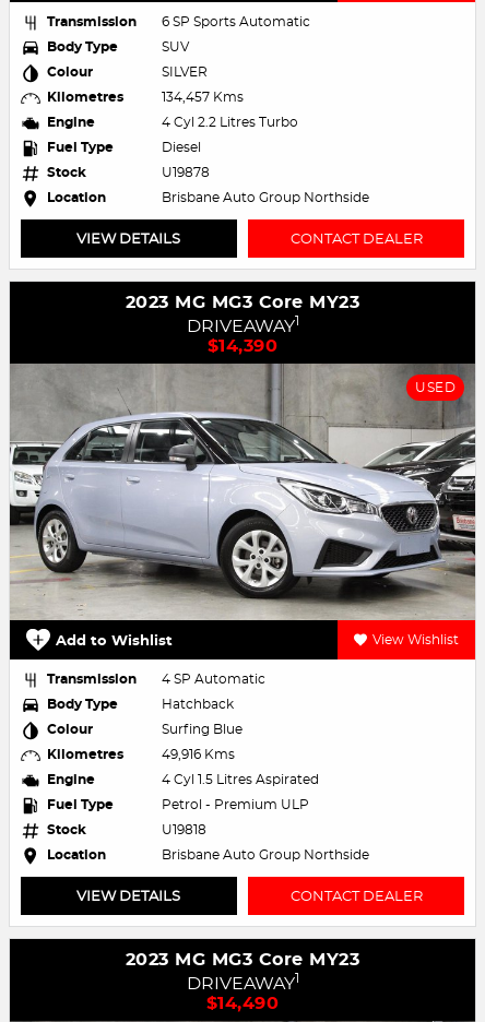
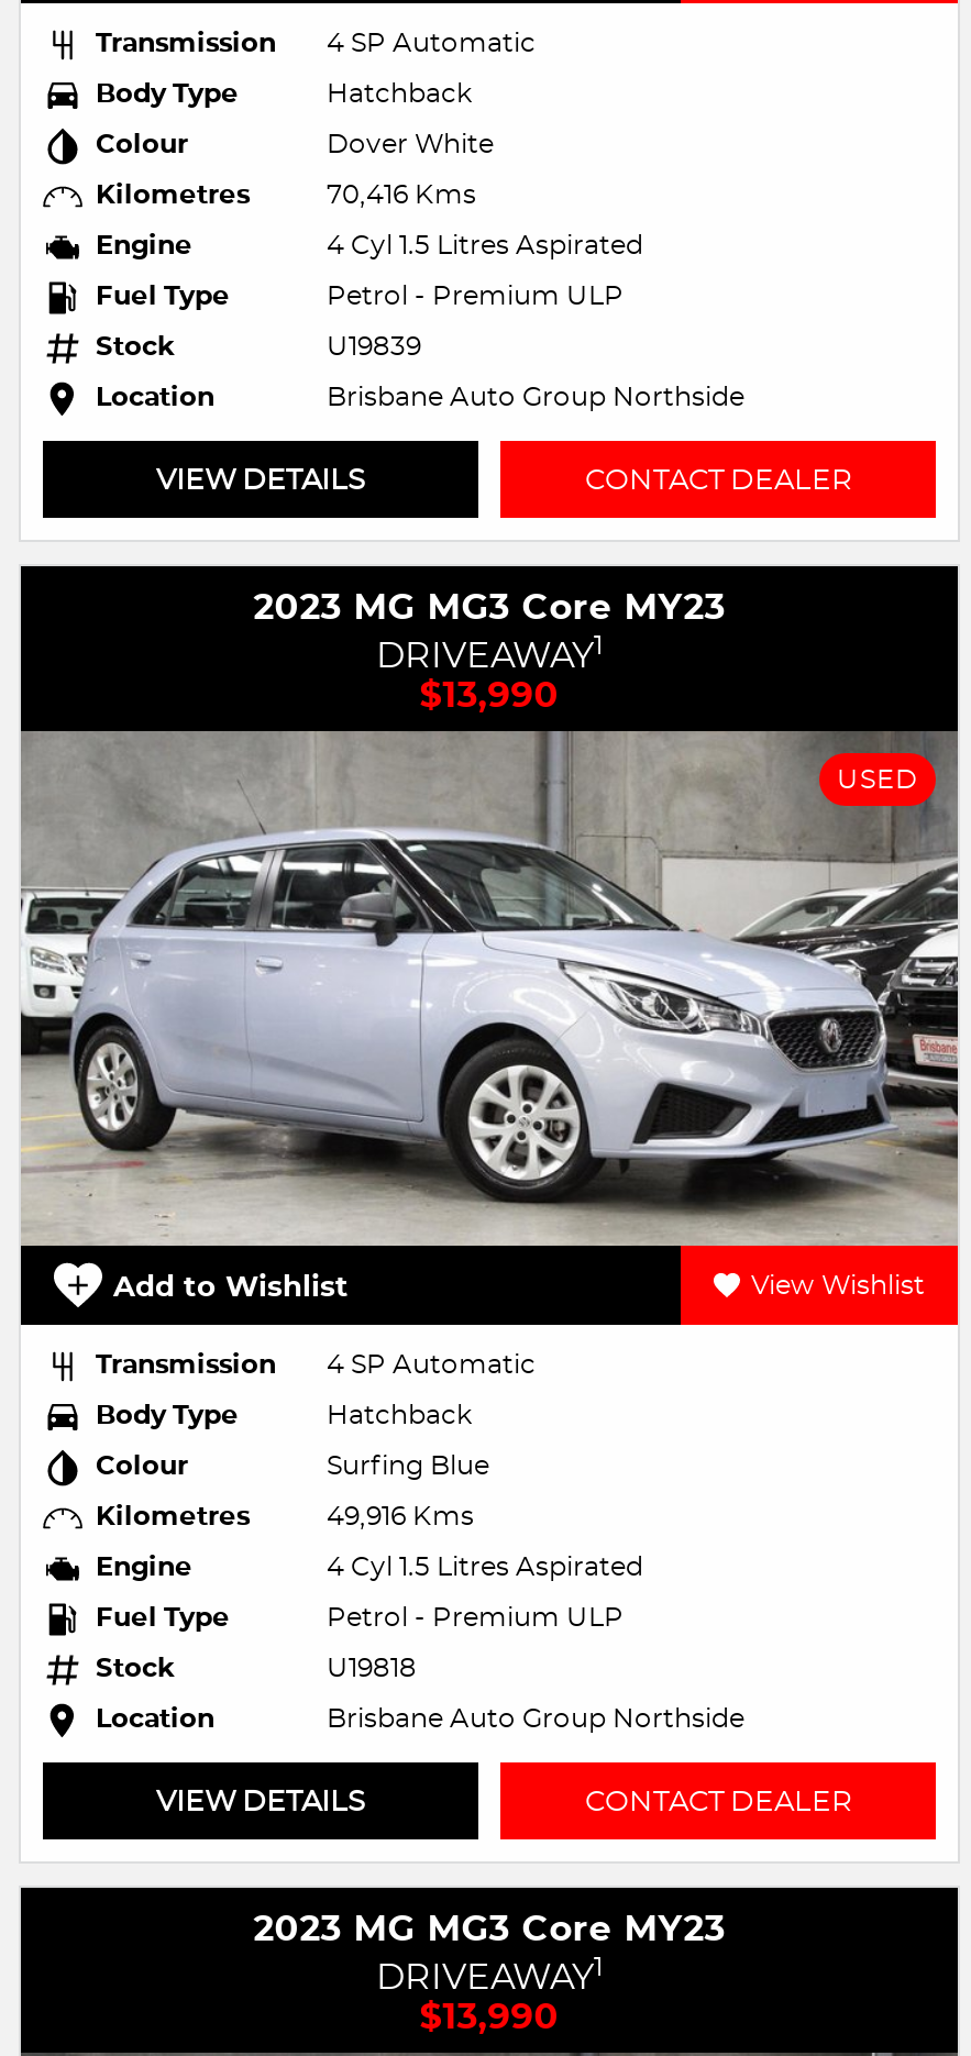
[162,13,310,30] 6 SP Sports Automatic -> [327,25,536,58] 4 SP Automatic
[162,38,189,55] SUV -> [327,75,472,108] Hatchback
[162,64,208,80] SILVER -> [327,126,494,159] Dover White
[162,89,244,105] 134,457 Kms -> [327,176,476,209] 70,416 Kms
[162,114,298,130] 4 Cyl 2.2 Litres Turbo -> [327,227,643,260] 4 Cyl 1.5 Litres Aspirated
[162,139,201,155] Diesel -> [327,278,624,310] Petrol - Premium ULP
[162,164,210,180] U19878 -> [327,328,421,361] U19839
[207,335,278,356] $14,390 -> [419,673,559,715] $13,990
[206,992,279,1013] $14,490 -> [419,1996,559,2037] $13,990

